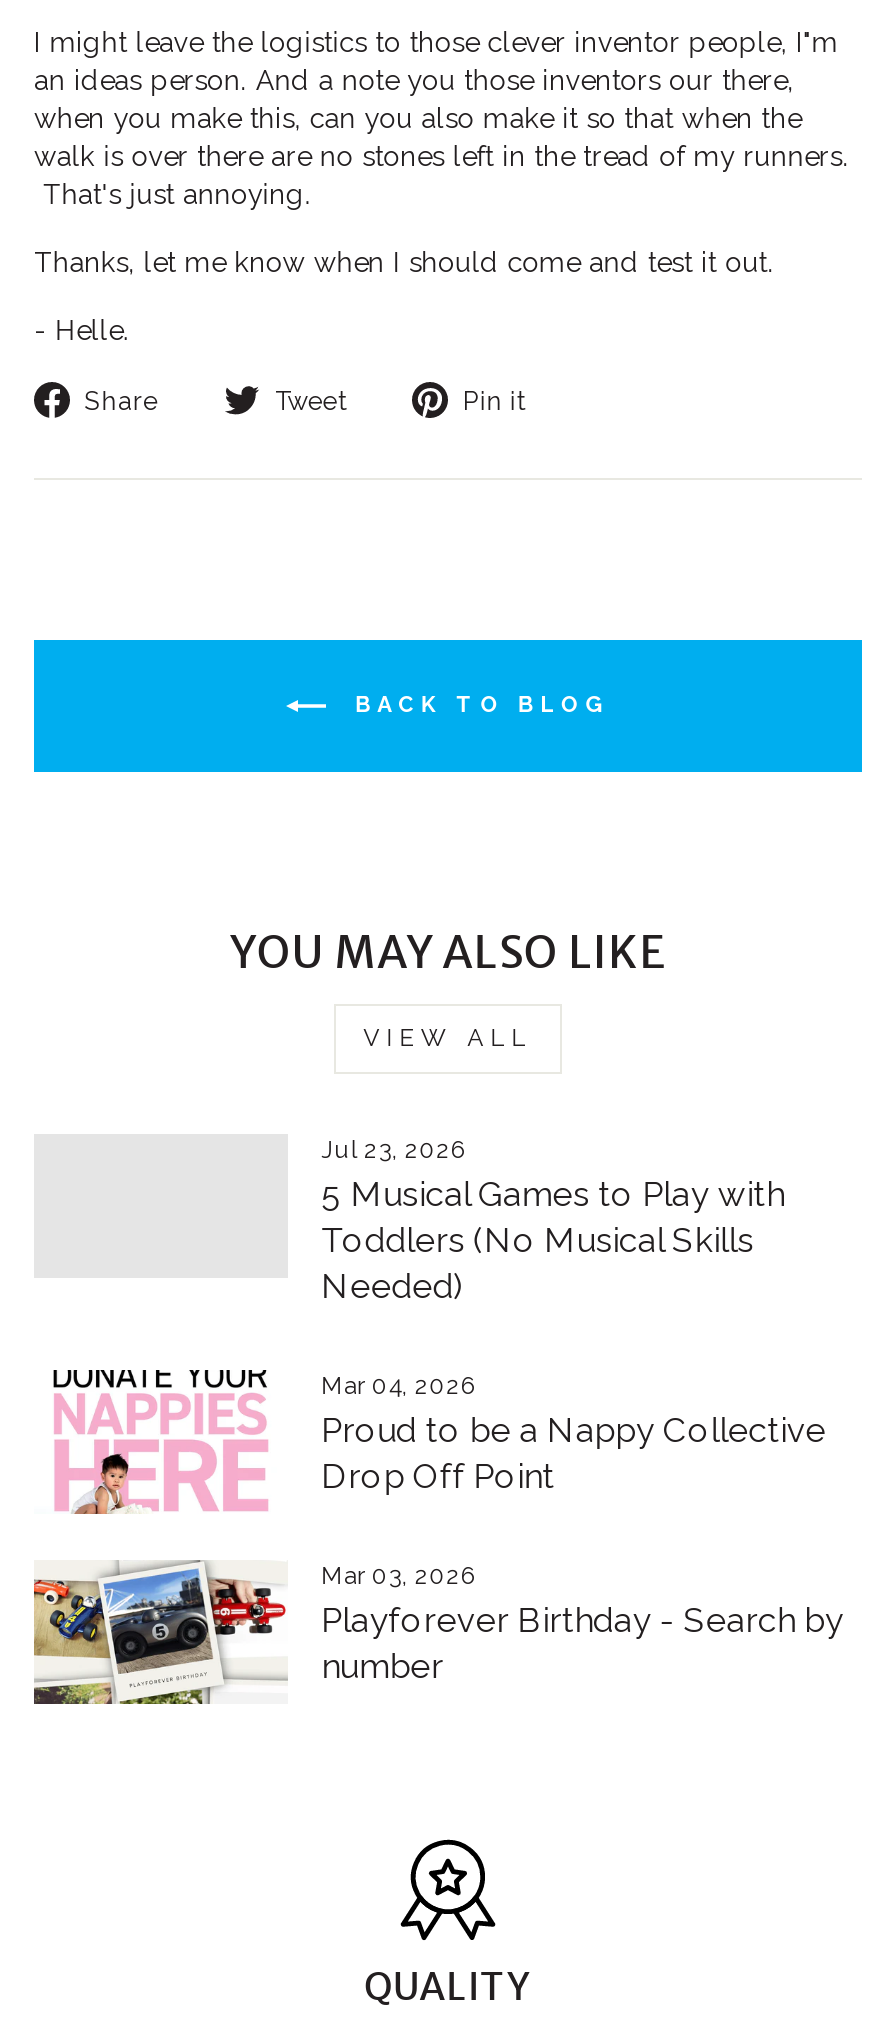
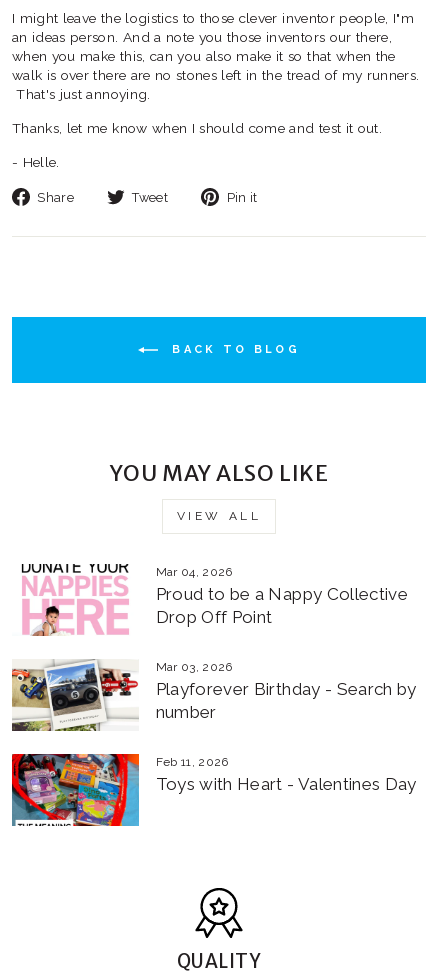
[321,1137,785,1307] Jul 23, 2026 | 5 Musical Games to Play with | Toddlers (No Musical Skills | Needed) -> none
moved [54,1366,843,1687] -> [22,562,417,722]: [image] | Mar 04, 2026 | Proud to be a Nappy Collective | Drop Off Point | Mar 03, 2026 | Playforever Birthday - Search by | number
none -> [11,753,417,827] [image] | Feb 11, 2026 | Toys with Heart - Valentines Day

